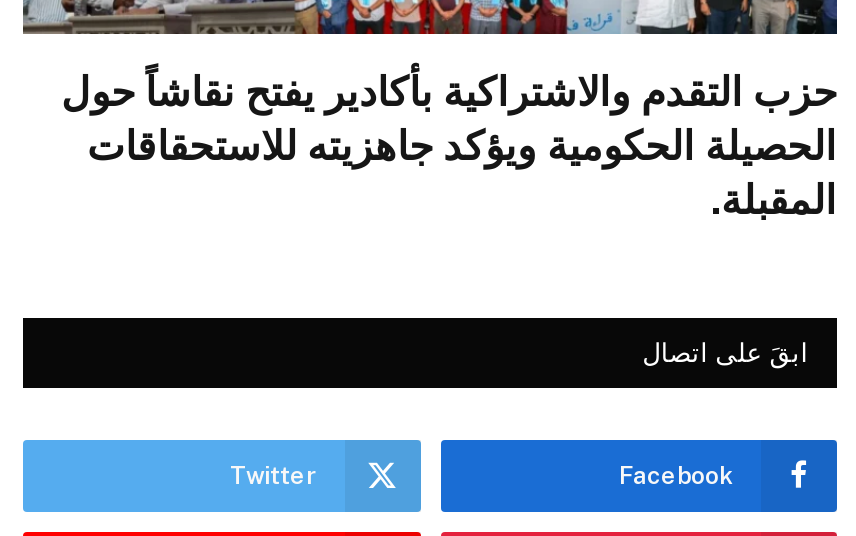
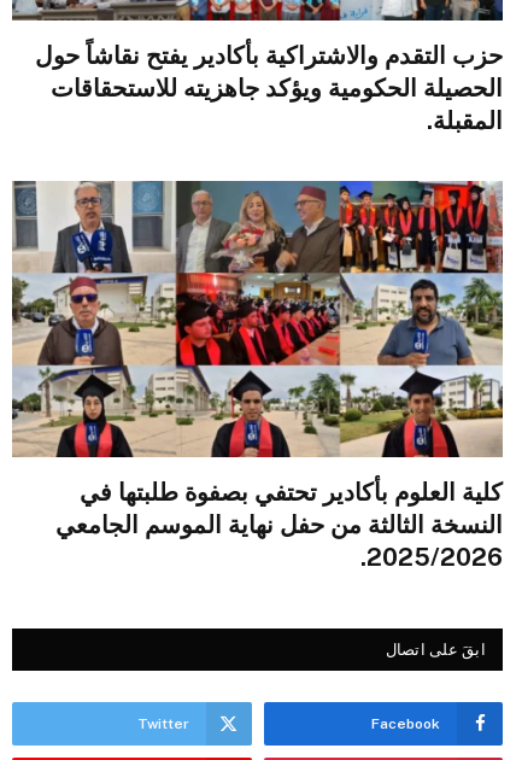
none -> [11,180,504,572] [image] | كلية العلوم بأكادير تحتفي بصفوة طلبتها في | النسخة الثالثة من حفل نهاية الموسم الجامعي | 2025/2026.

